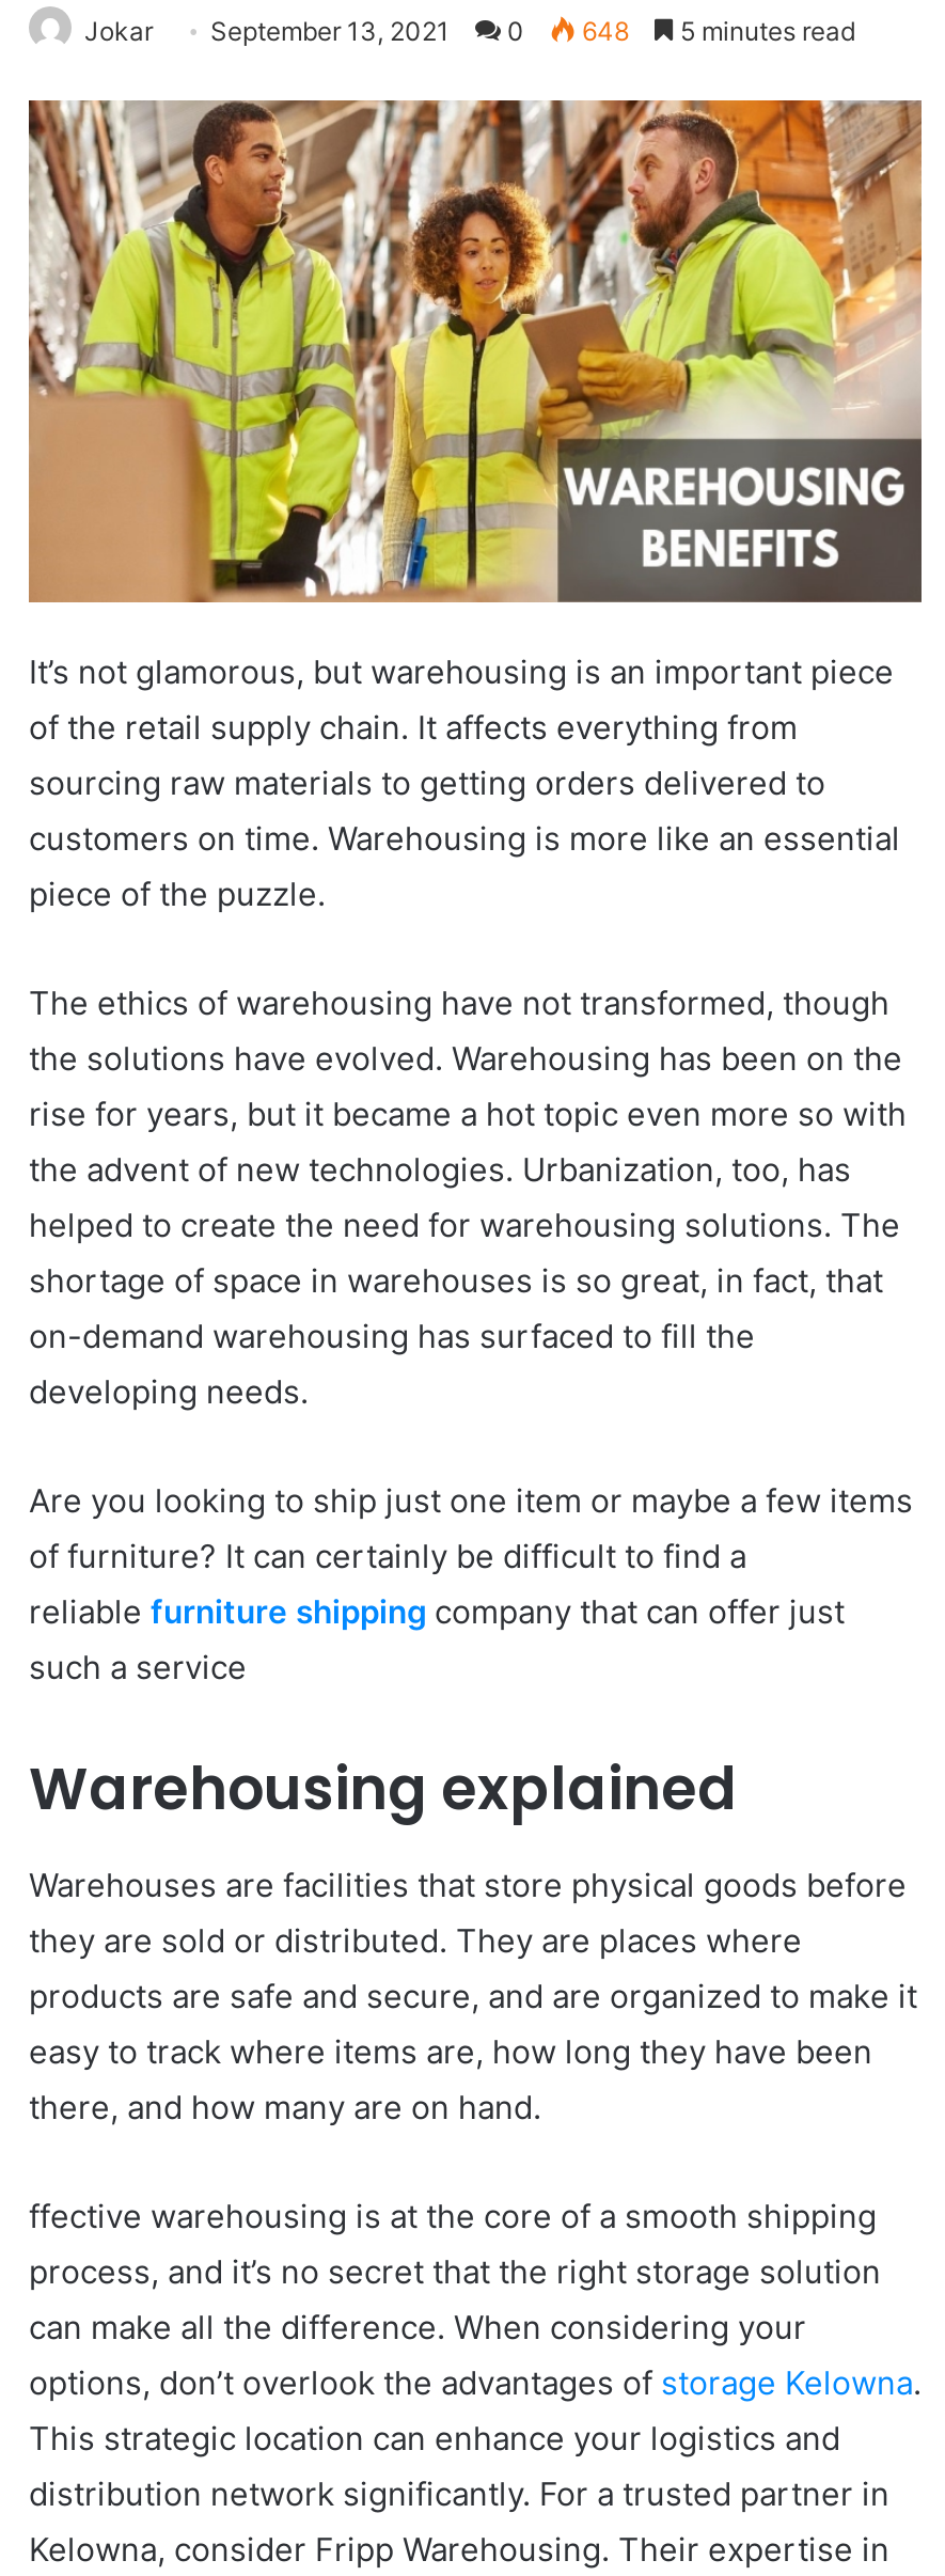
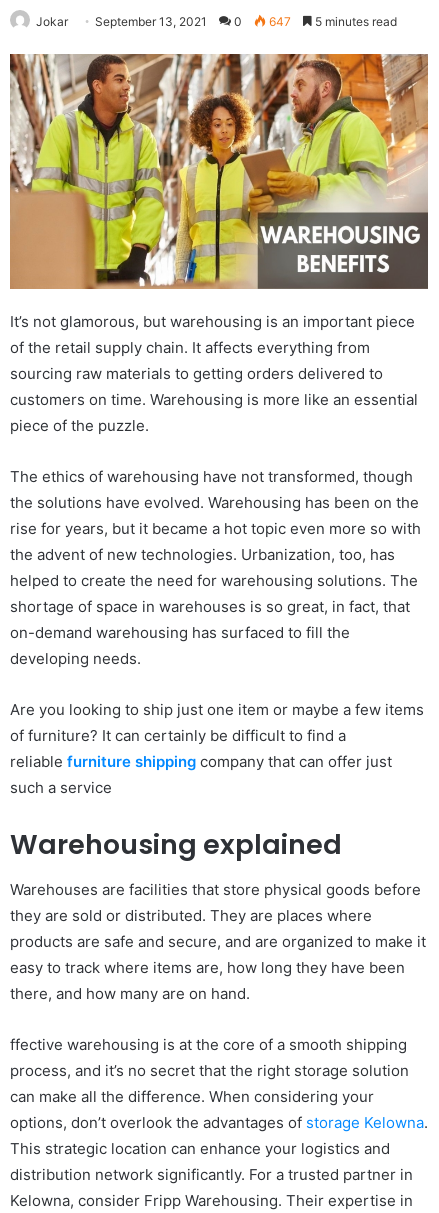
[84,15,855,47] Jokar September 13, 2021 0 648 5 minutes read -> [36,14,397,29] Jokar September 13, 2021 0 647 5 minutes read

